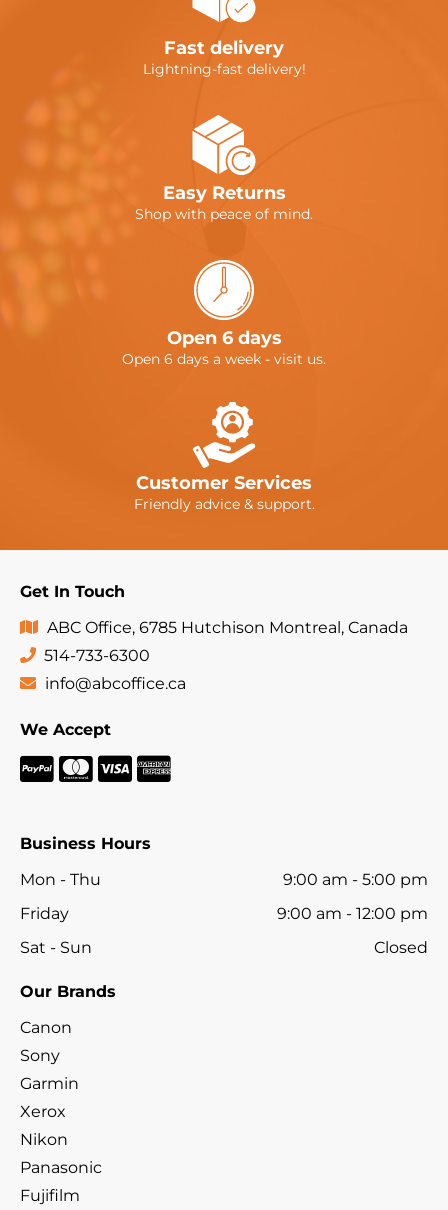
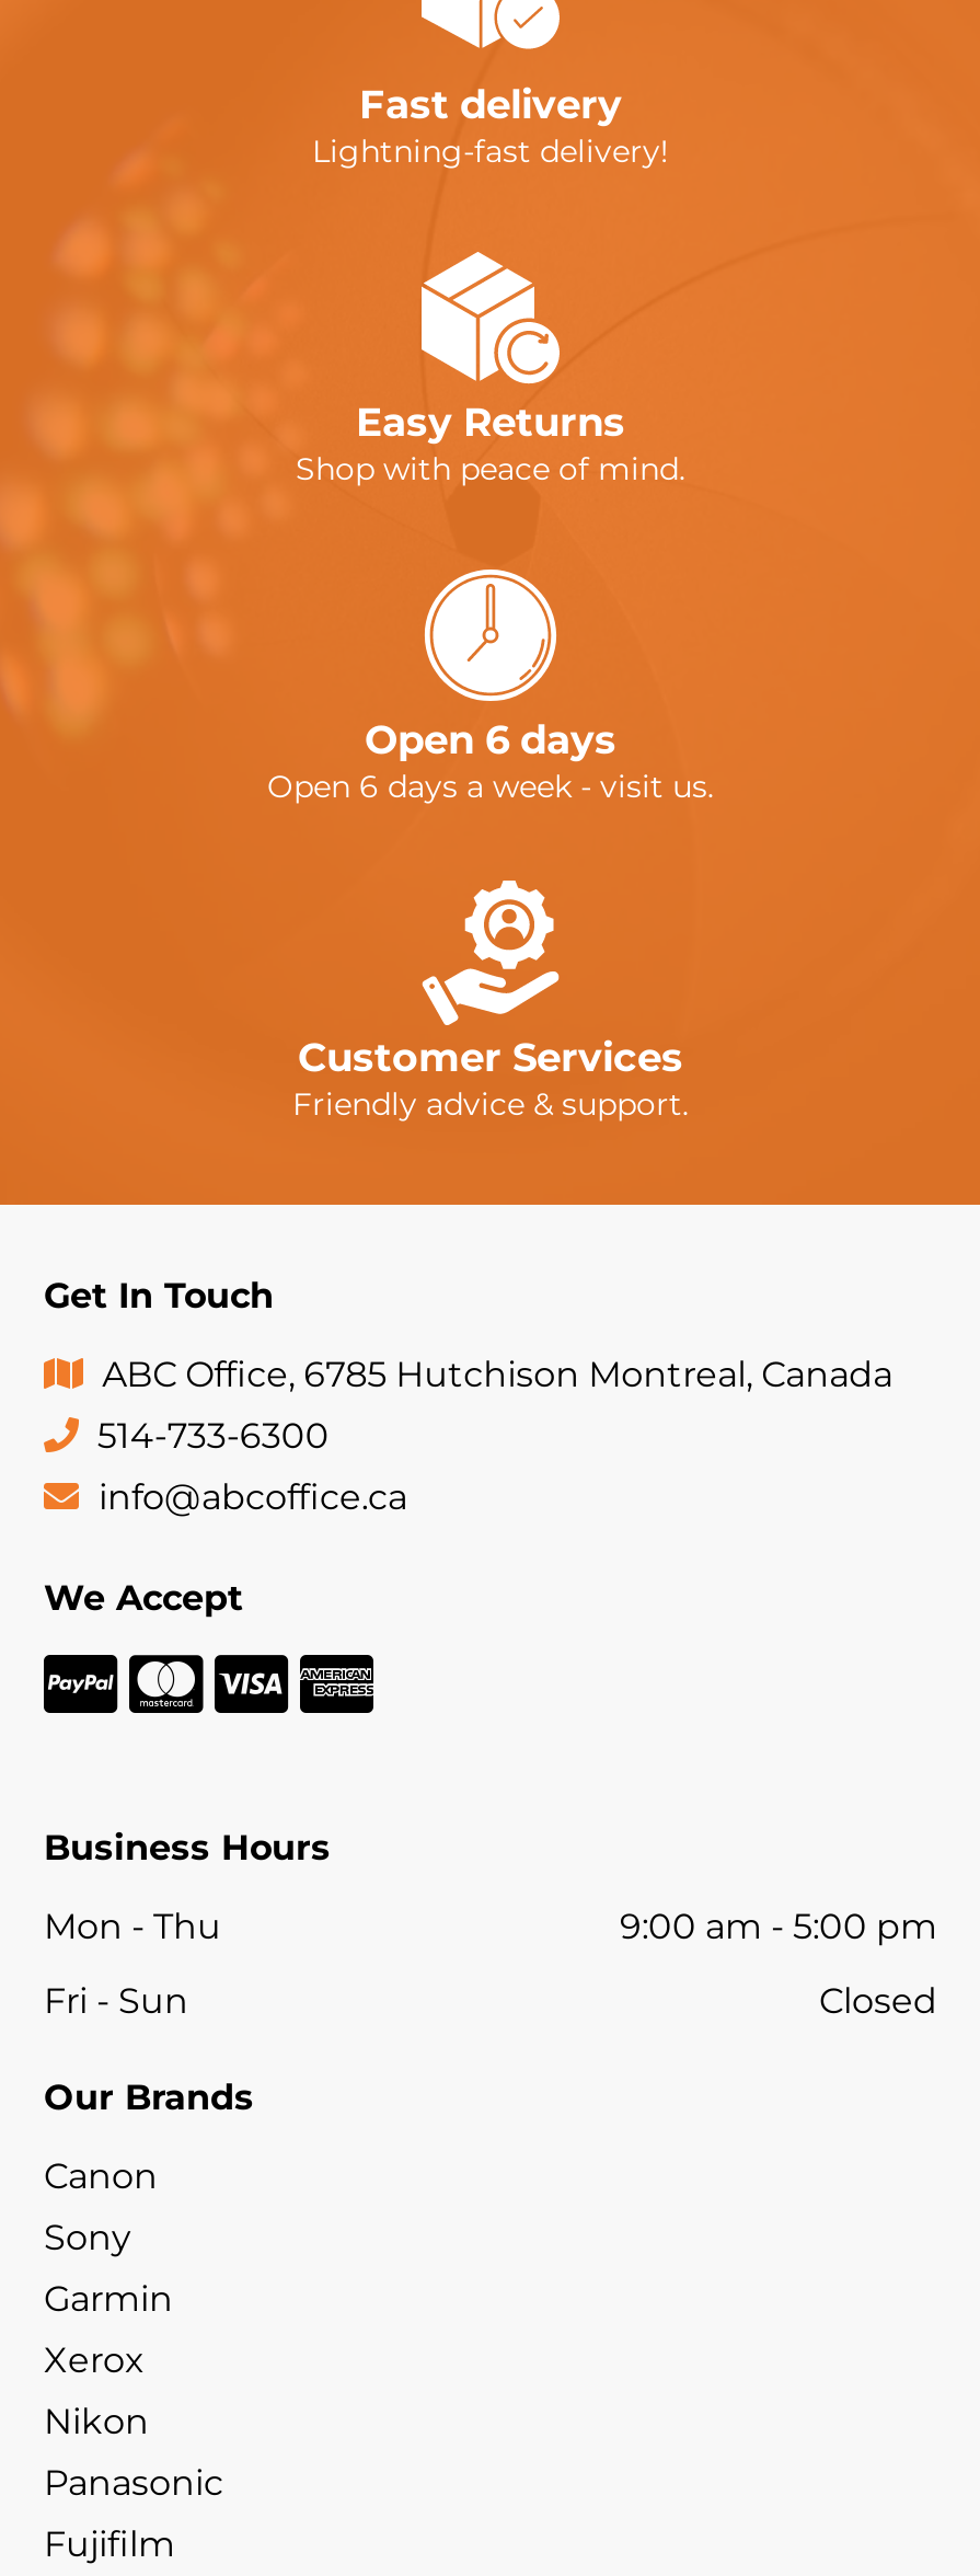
[20,904,428,957] Friday | 9:00 am - 12:00 pm | Sat - Sun -> [44,1980,188,2022] Fri - Sun

